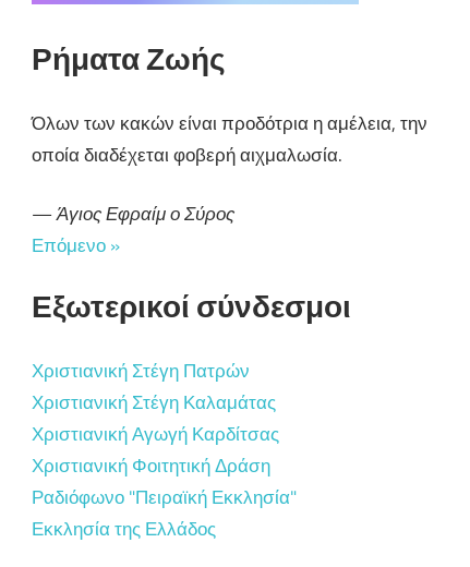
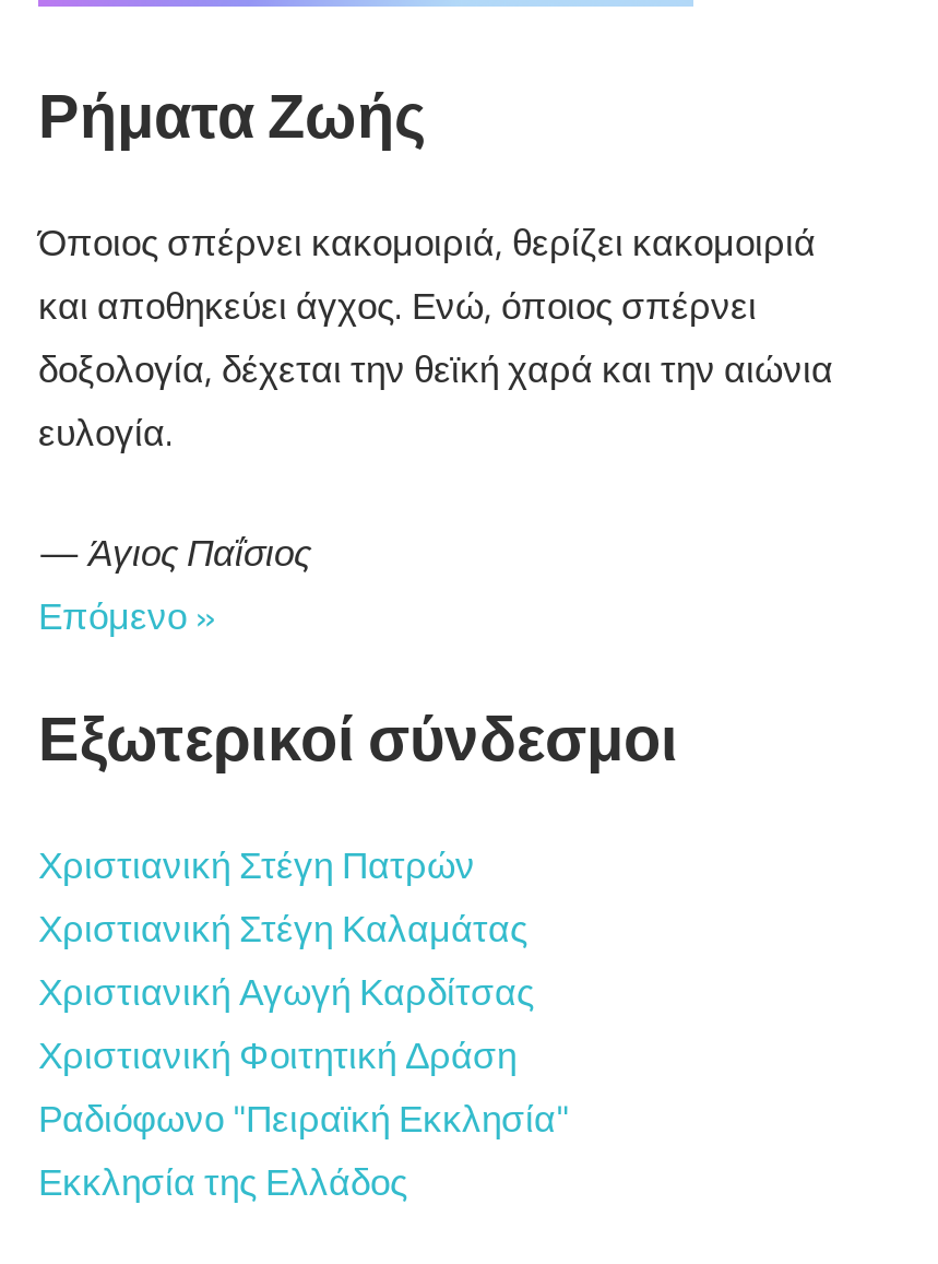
[32,108,427,168] Όλων των κακών είναι προδότρια η αμέλεια, την | οποία διαδέχεται φοβερή αιχμαλωσία. -> [38,214,833,461] Όποιος σπέρνει κακομοιριά, θερίζει κακομοιριά | και αποθηκεύει άγχος. Ενώ, όποιος σπέρνει | δοξολογία, δέχεται την θεϊκή χαρά και την αιώνια | ευλογία.
[32,200,234,228] —Άγιος Εφραίμ ο Σύρος -> [38,523,311,580] —Άγιος Παΐσιος

